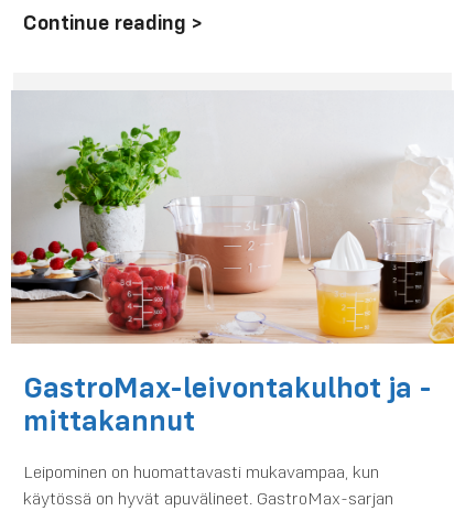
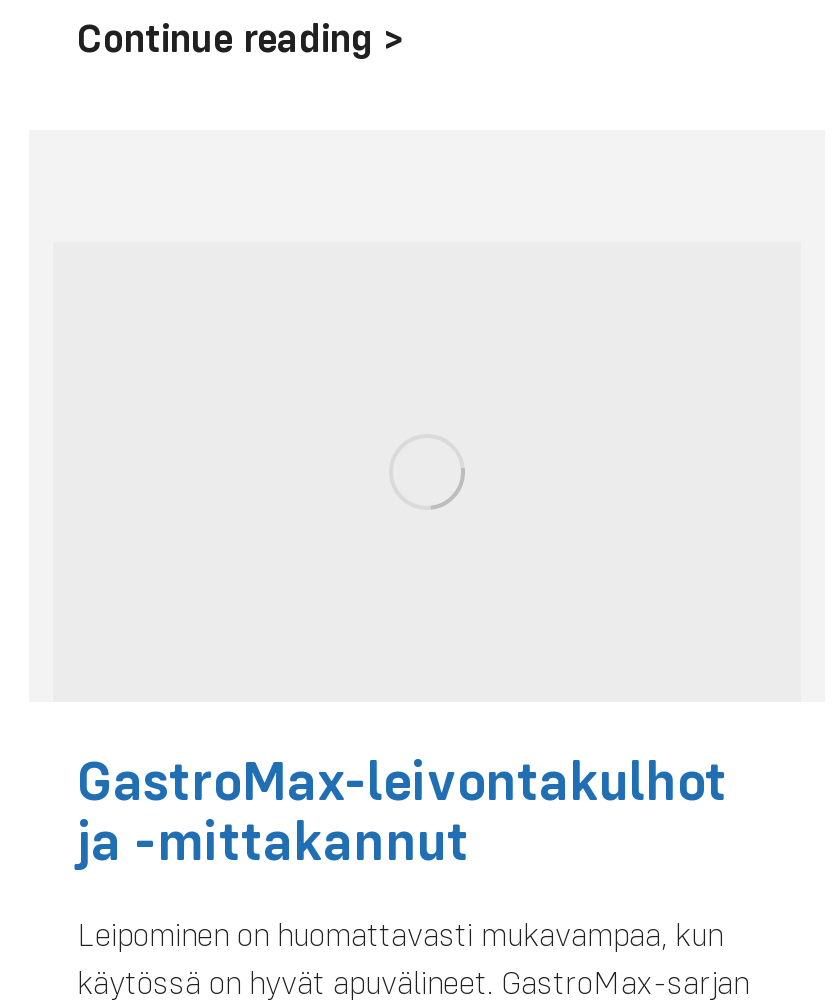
[10,91,455,345] [image] -> none

